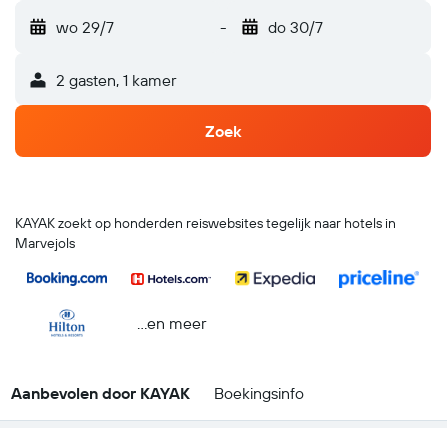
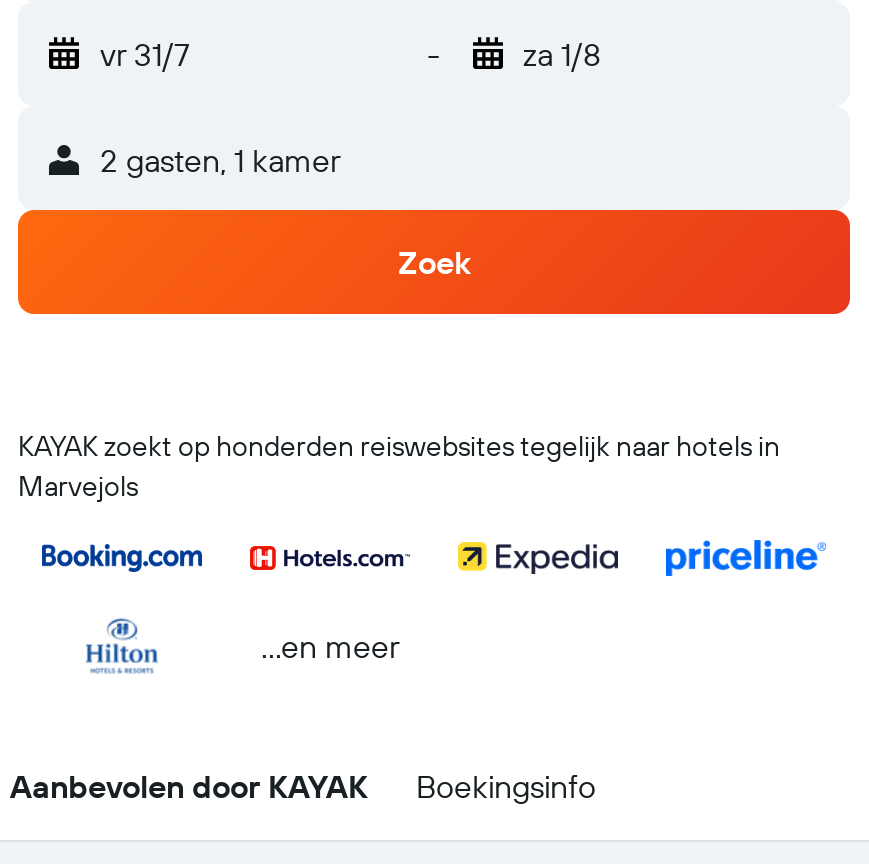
[56,17,114,37] wo 29/7 -> [100,34,190,74] vr 31/7
[267,17,322,37] do 30/7 -> [523,34,601,74] za 1/8

